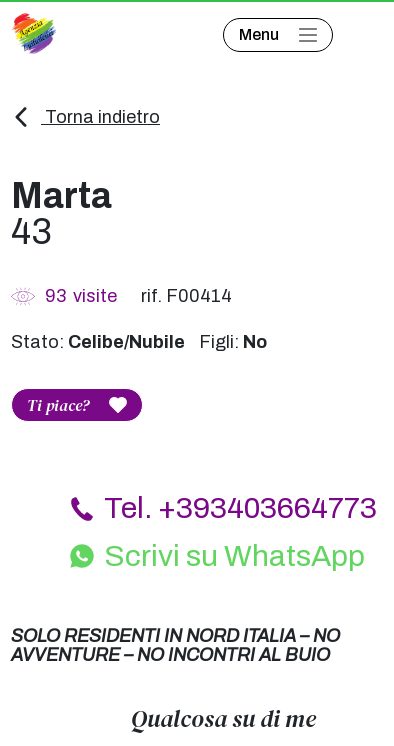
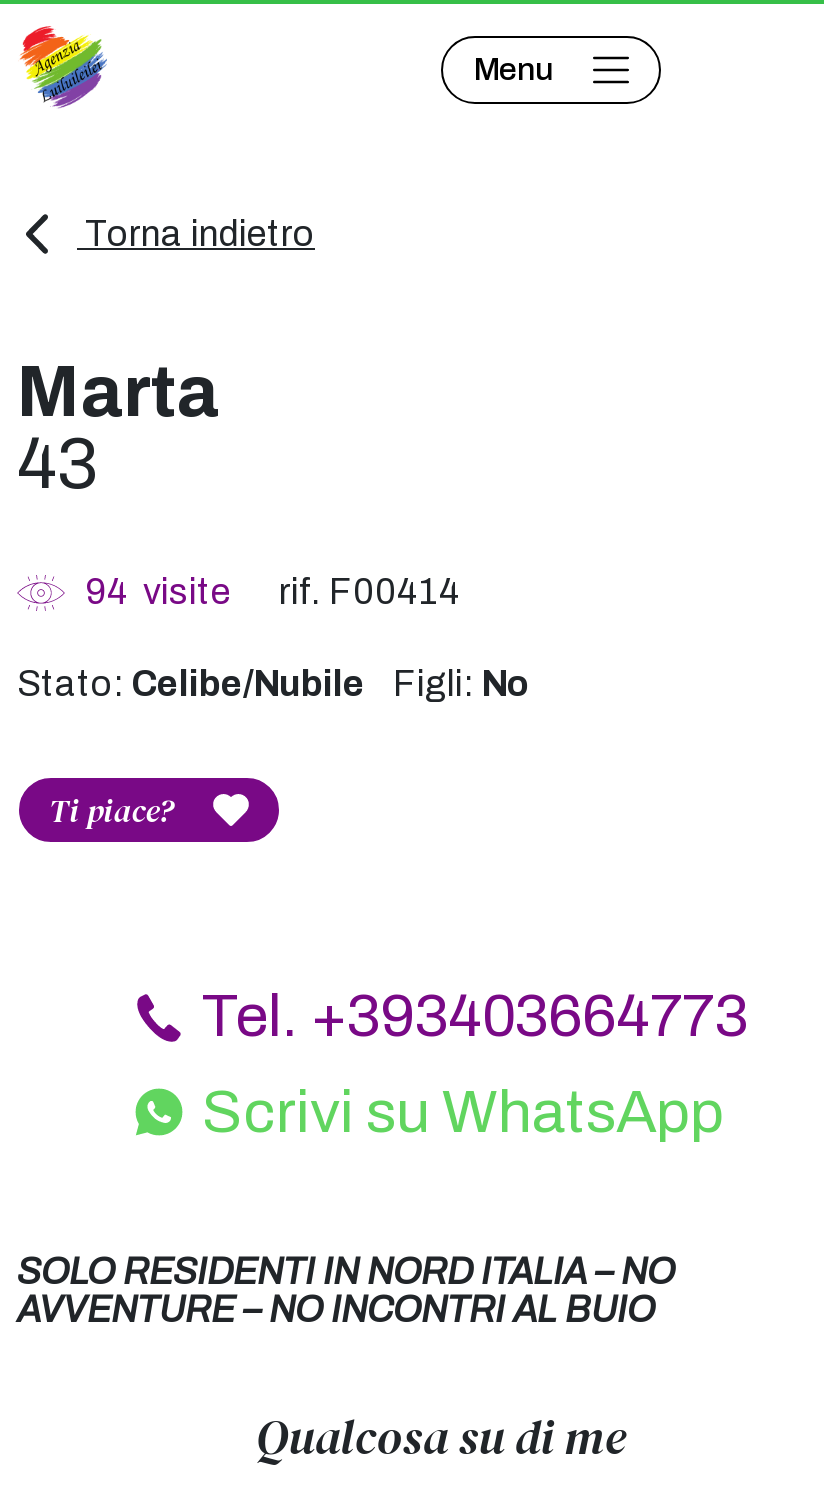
[45,285,232,306] 93 visite rif. F00414 -> [85,571,461,612] 94 visite rif. F00414

